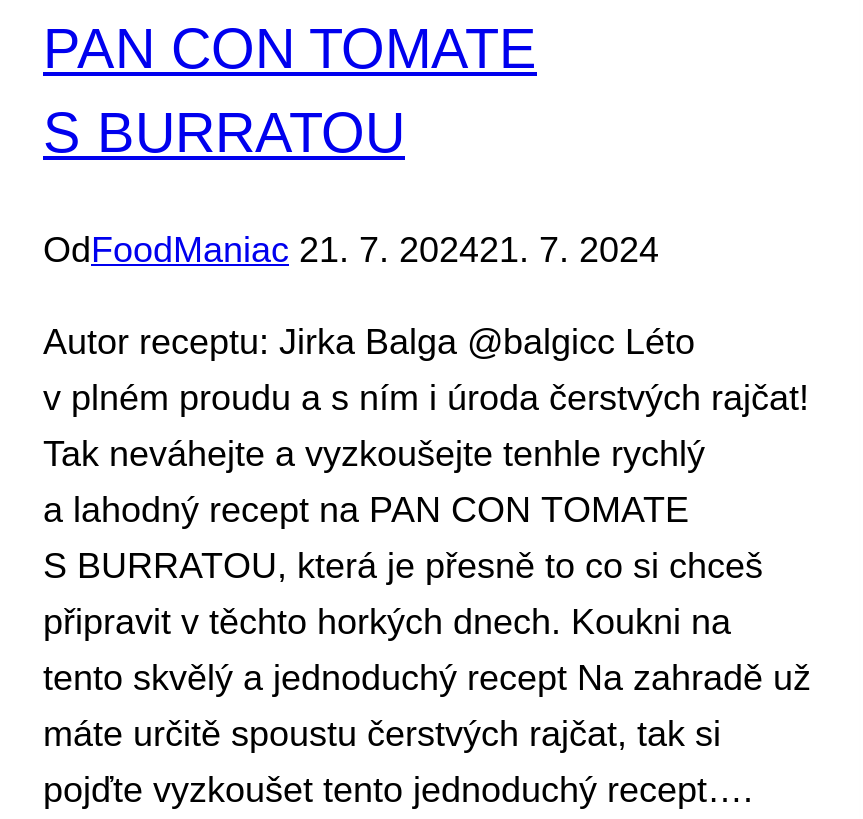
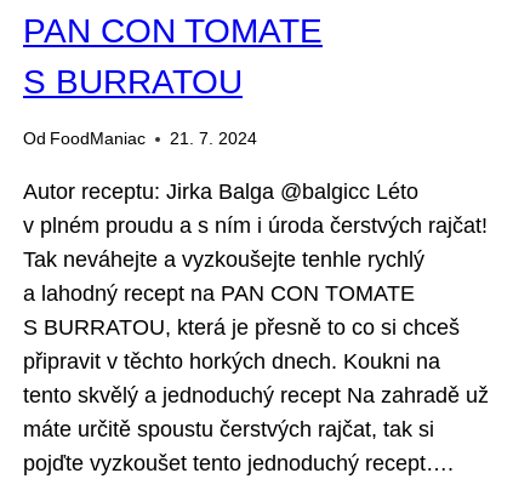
[43,230,659,270] OdFoodManiac 21. 7. 202421. 7. 2024 -> [23,129,257,148] Od FoodManiac | 21. 7. 2024

